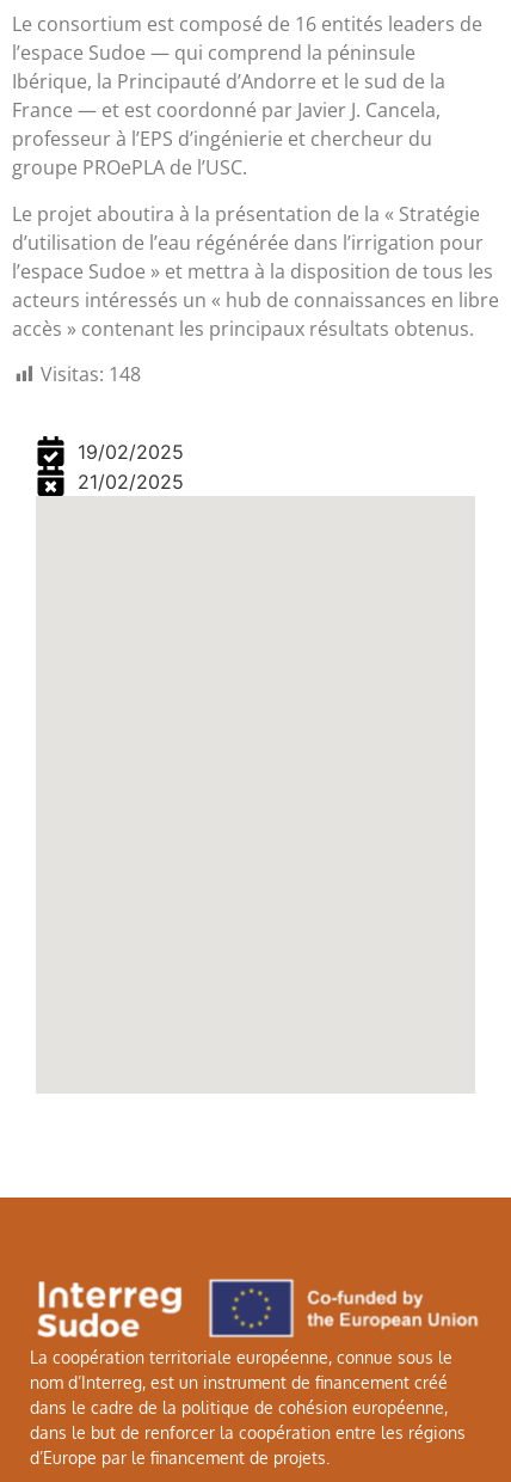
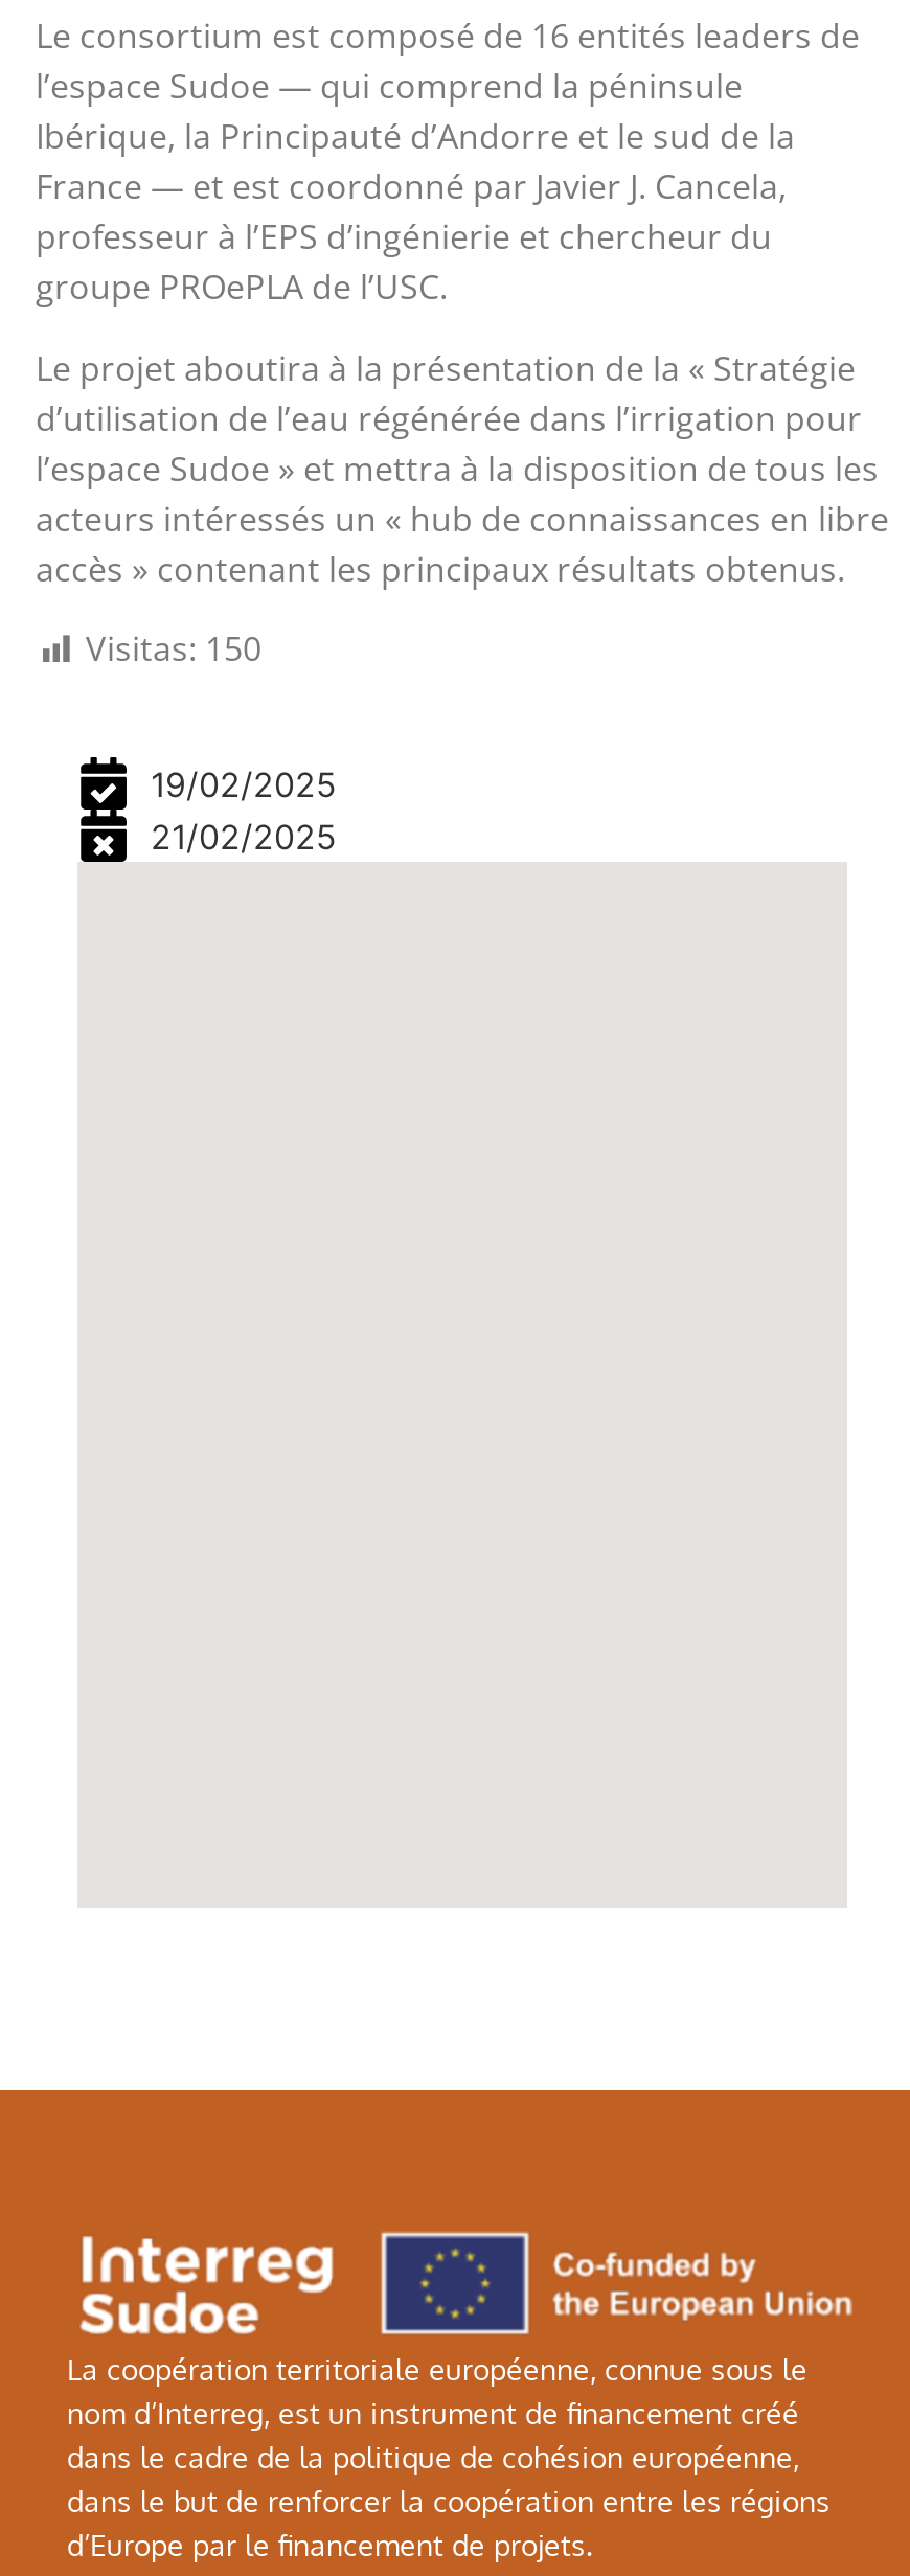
[41,361,141,387] Visitas: 148 -> [86,626,261,672] Visitas: 150

